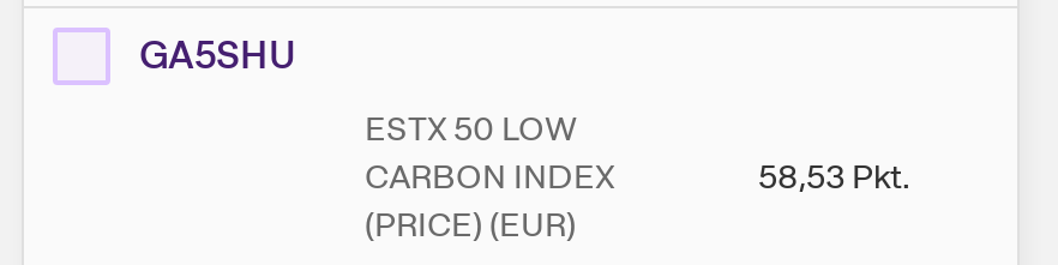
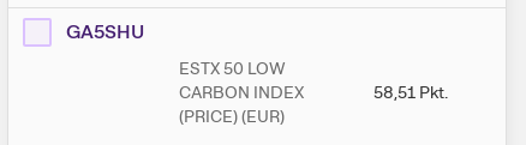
[758,155,909,198] 58,53 Pkt. -> [373,82,448,103] 58,51 Pkt.

